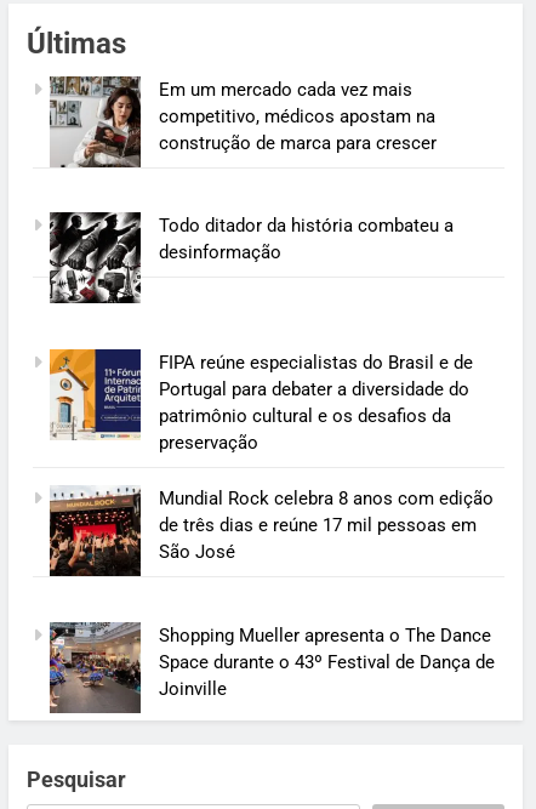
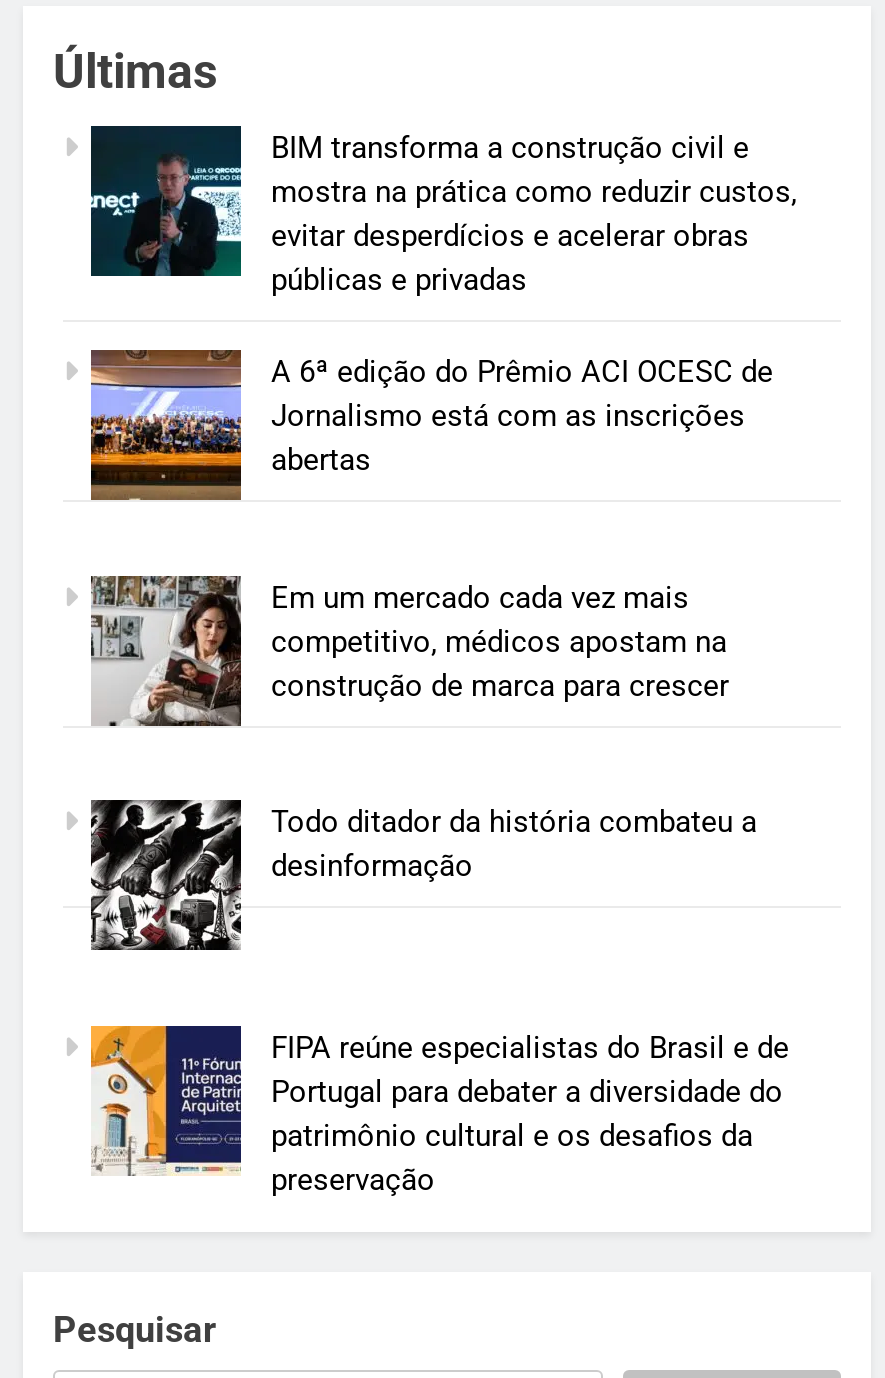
none -> [89,124,797,479] [image] | BIM transforma a construção civil e | mostra na prática como reduzir custos, | evitar desperdícios e acelerar obras | públicas e privadas | A 6ª edição do Prêmio ACI OCESC de | Jornalismo está com as inscrições | abertas
none -> [89,348,243,500] [image]
moved [45,74,473,454] -> [83,572,789,1198]: [image] | Em um mercado cada vez mais | competitivo, médicos apostam na | ... | patrimônio cultural e os desafios da | preservação
[49,486,494,577] [image] | Mundial Rock celebra 8 anos com edição | de três dias e reúne 17 mil pessoas em | São José -> none
[35,621,495,714] [image] | Shopping Mueller apresenta o The Dance | Space durante o 43º Festival de Dança de | Joinville -> none

